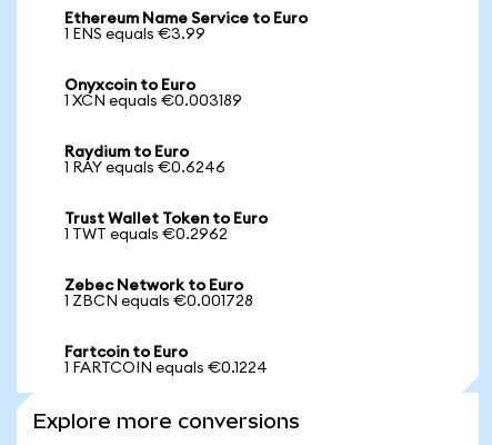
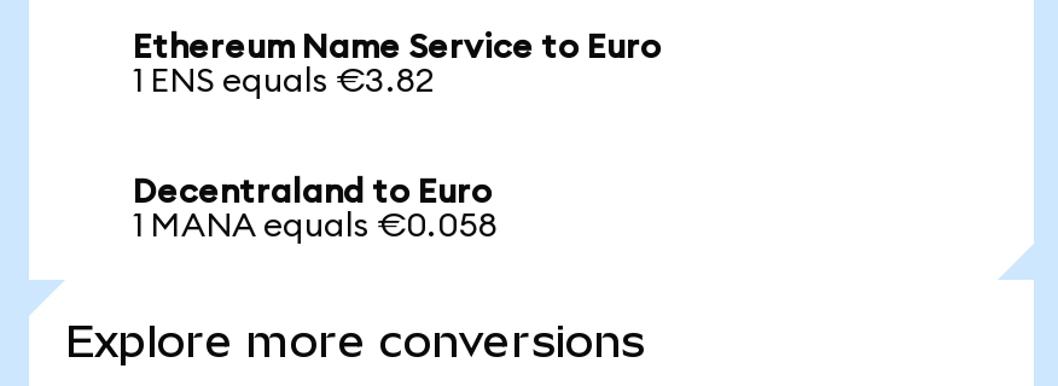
[64,27,268,376] 1 ENS equals €3.99 | Onyxcoin to Euro | 1 XCN equals €0.003189 | Raydium to Euro | 1 RAY equals €0.6246 | Trust Wallet Token to Euro | 1 TWT equals €0.2962 | Zebec Network to Euro | 1 ZBCN equals €0.001728 | Fartcoin to Euro | 1 FARTCOIN equals €0.1224 -> [133,65,498,244] 1 ENS equals €3.82 | Decentraland to Euro | 1 MANA equals €0.058

